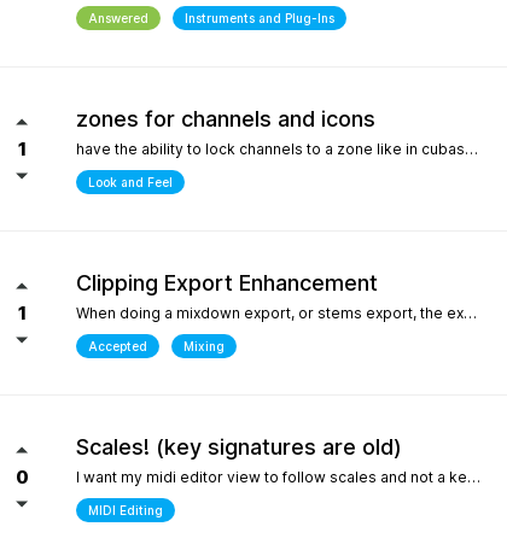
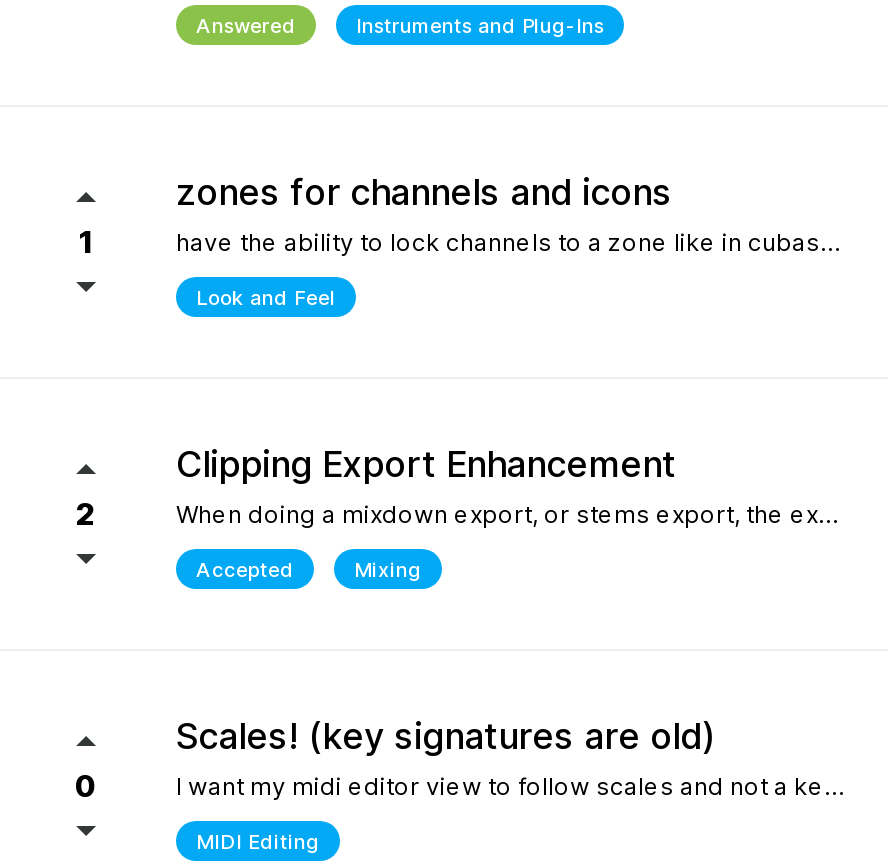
[18,302,26,324] 1 -> [76,495,96,533] 2

